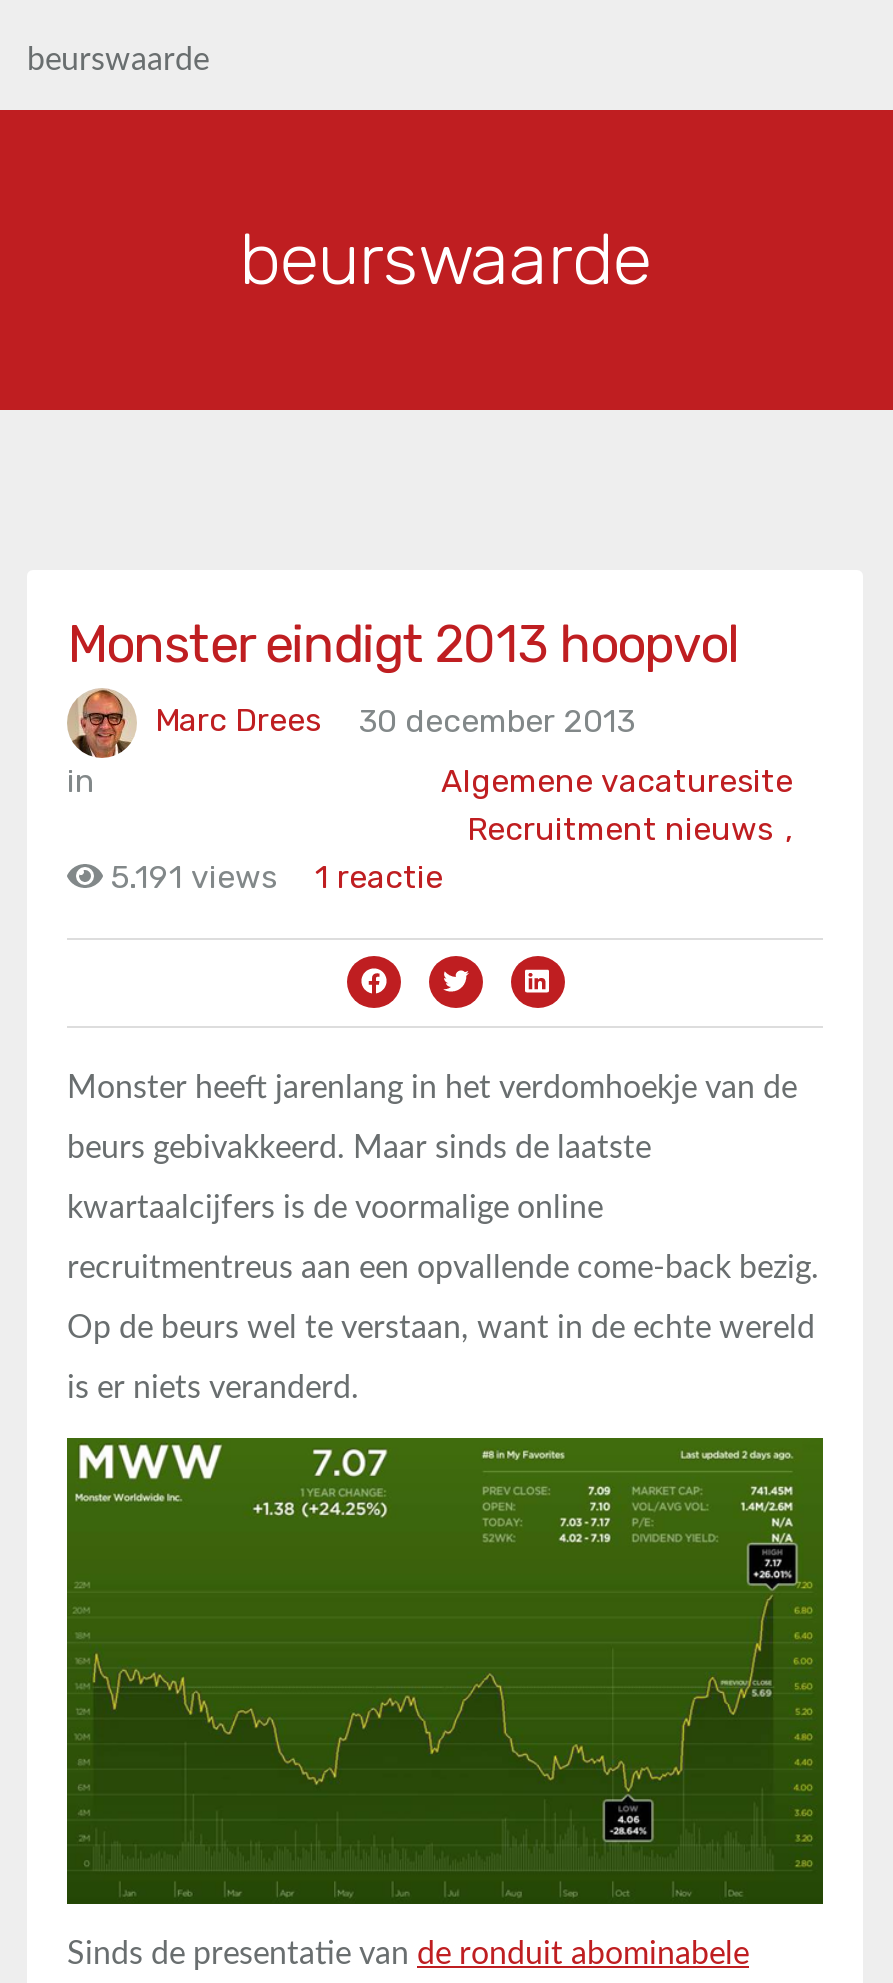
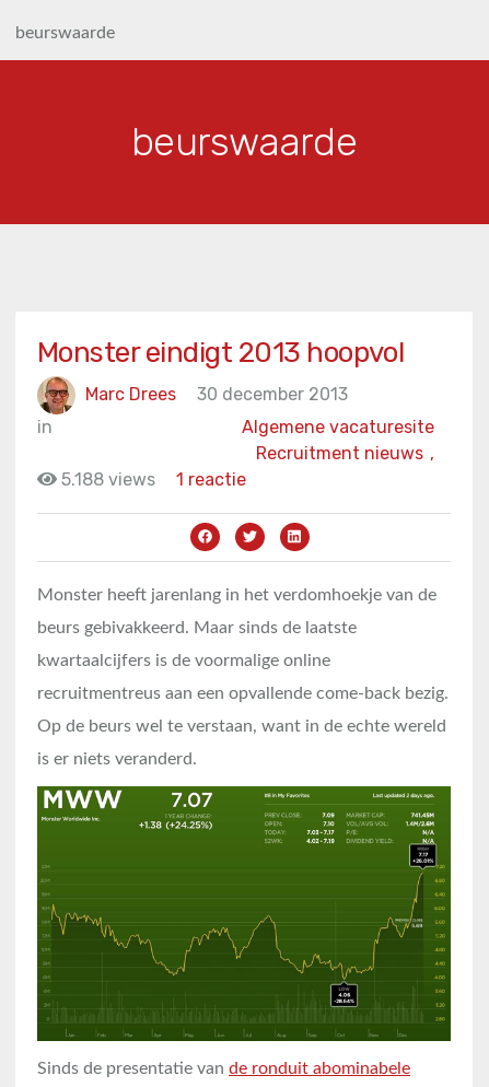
[103,858,443,896] 5.191 views 1 reactie -> [57,469,246,490] 5.188 views 1 reactie

